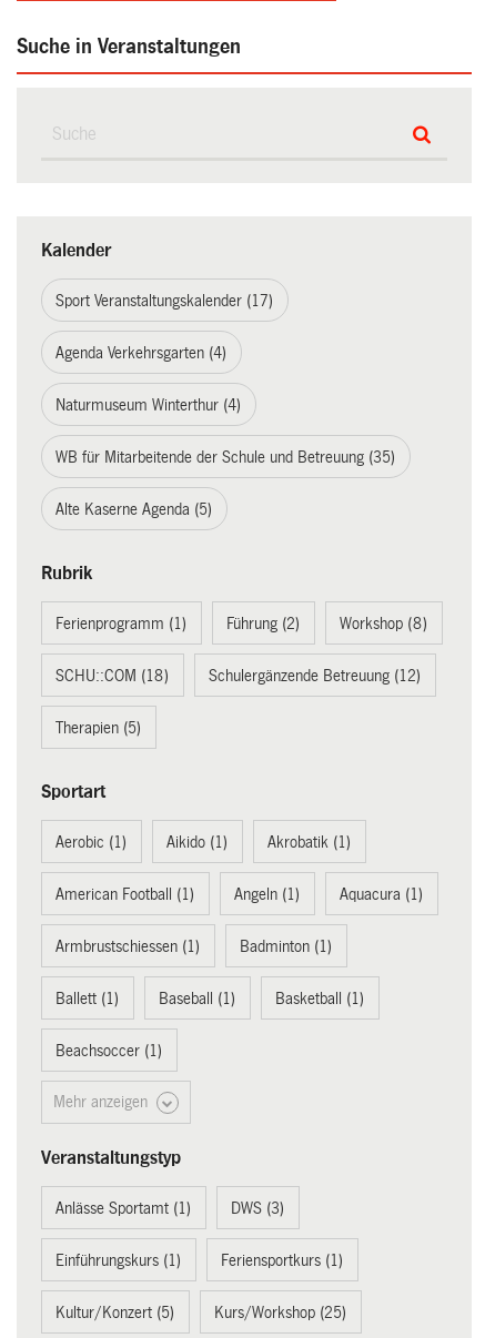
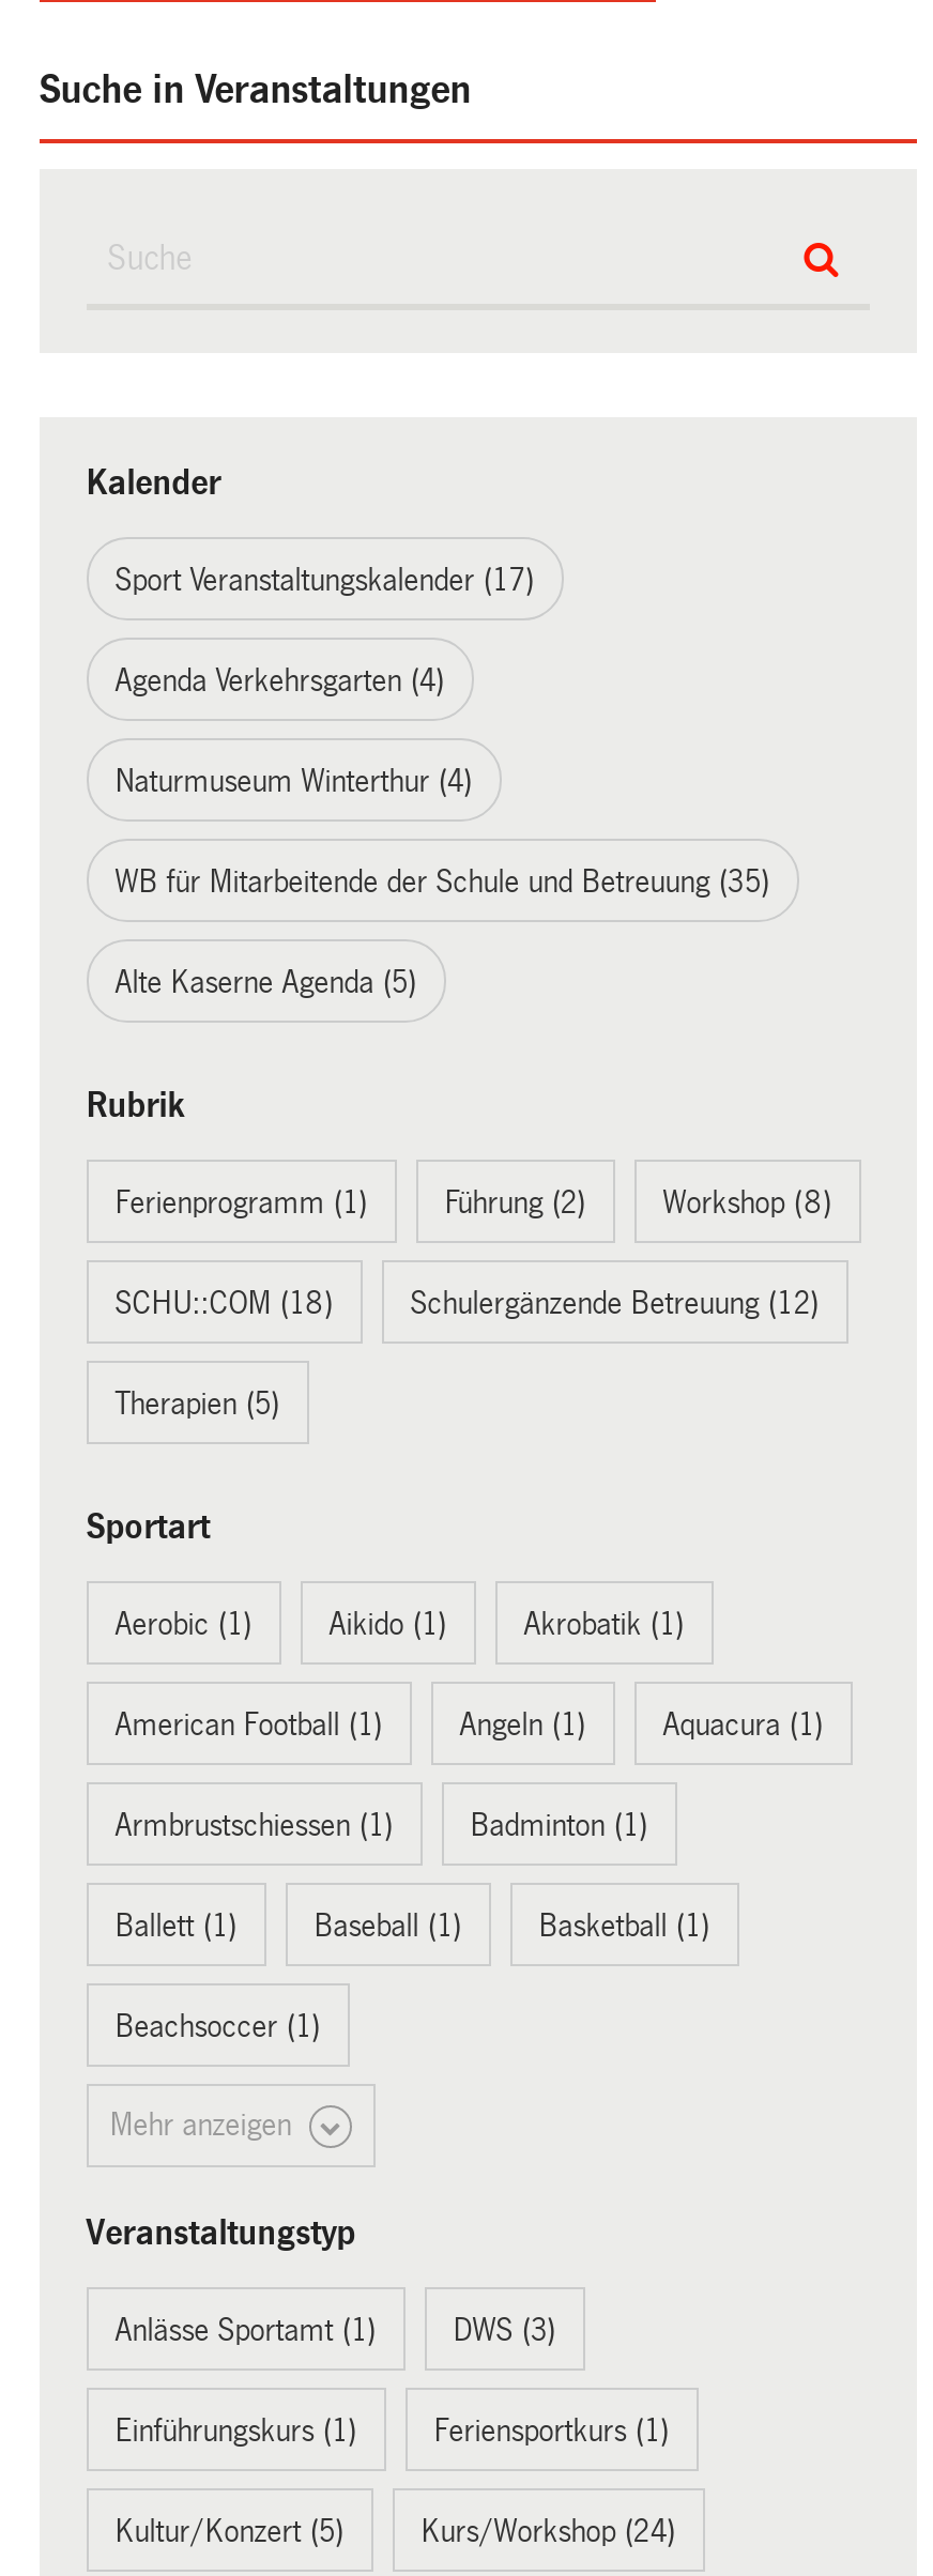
[214,1303,346,1321] Kurs/Workshop (25) -> [421,2514,676,2548] Kurs/Workshop (24)

